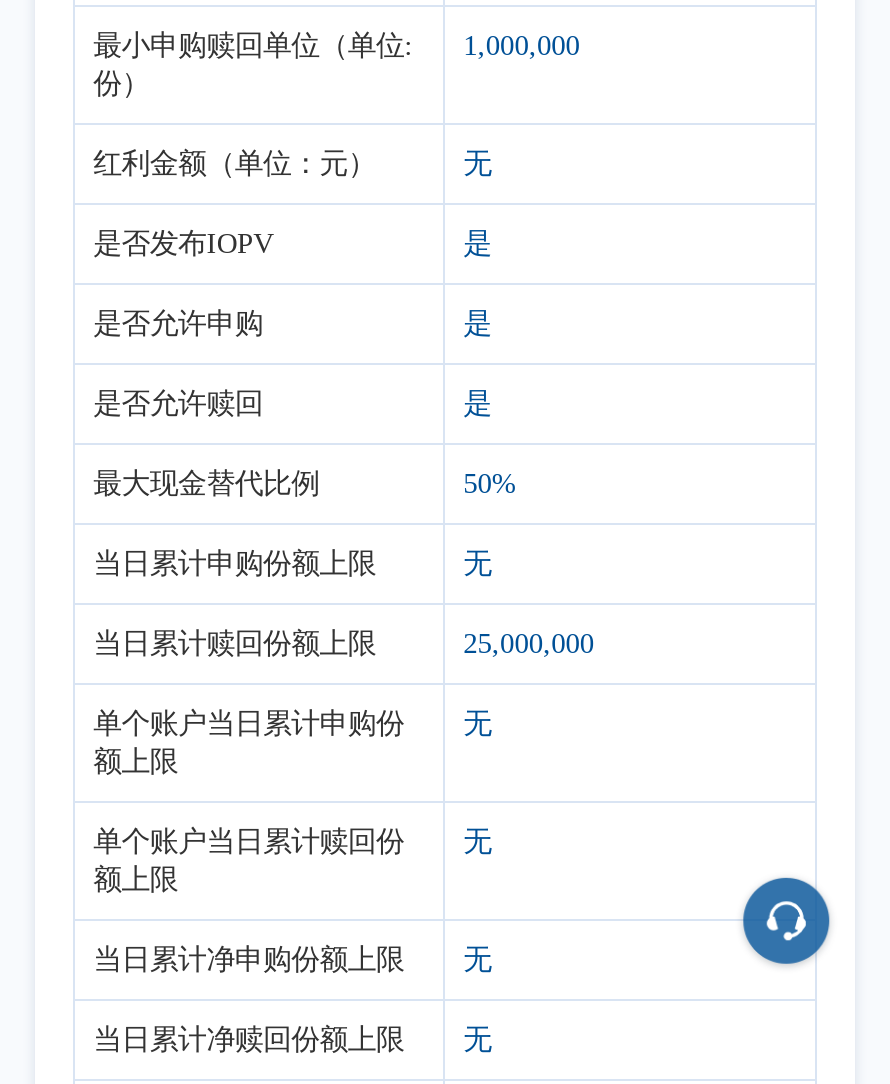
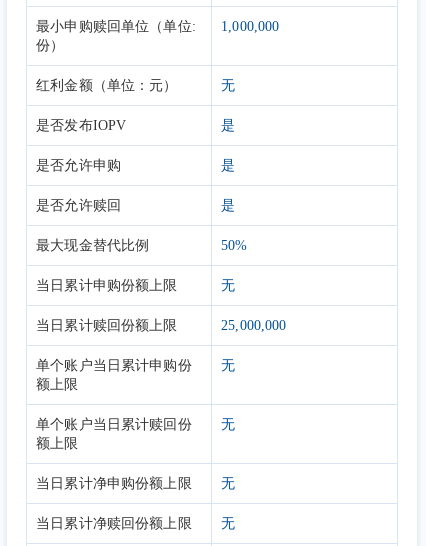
[739,875,833,969] [image] -> none

